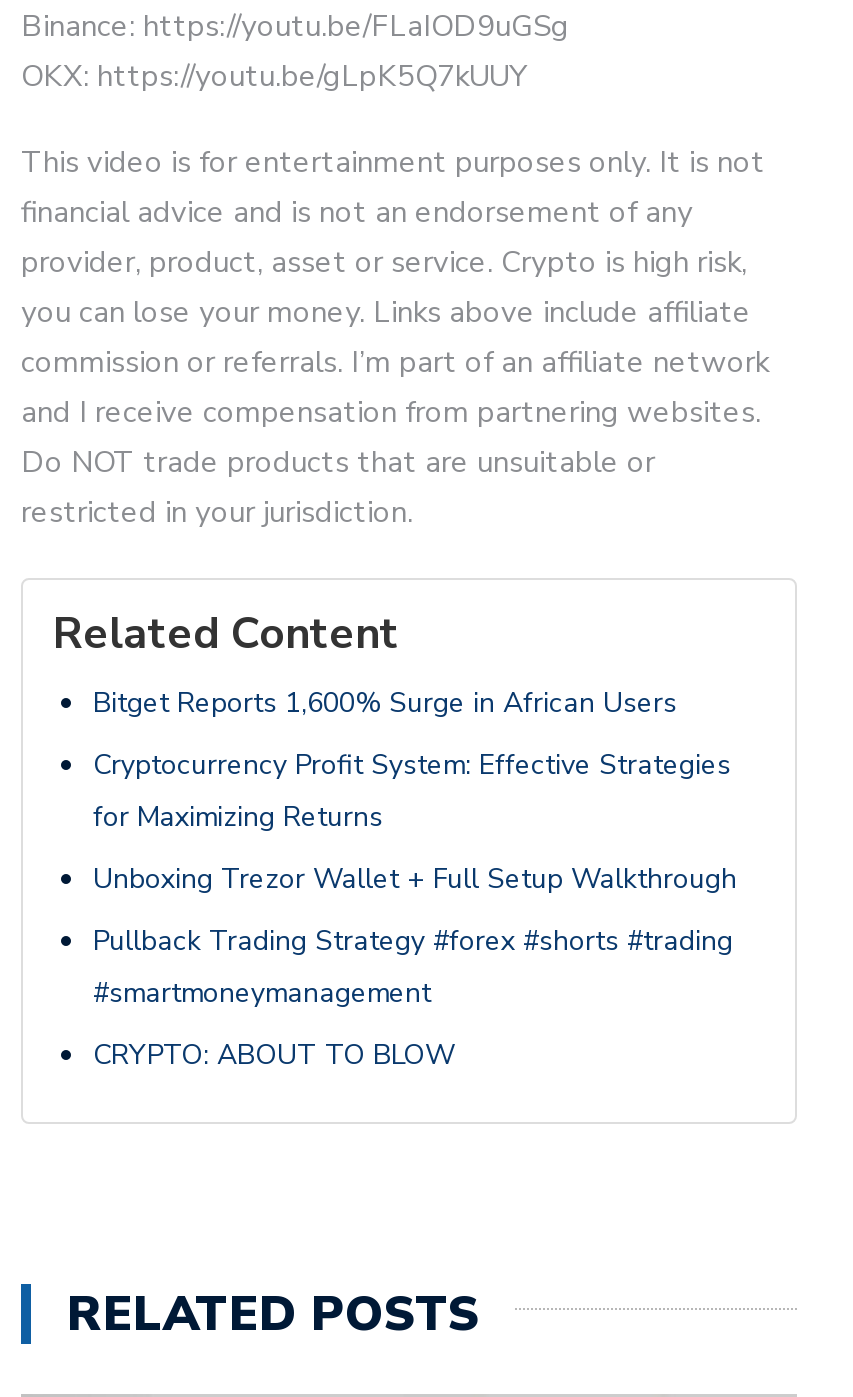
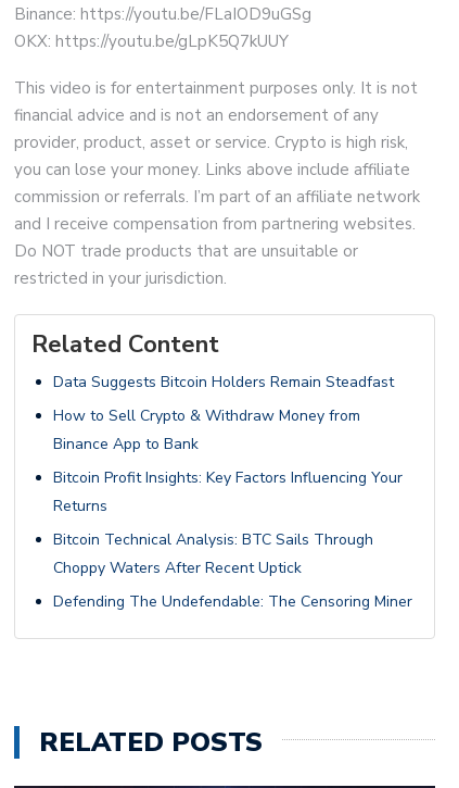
[93,684,677,722] Bitget Reports 1,600% Surge in African Users -> [53,372,394,392] Data Suggests Bitcoin Holders Remain Steadfast
[93,746,731,836] Cryptocurrency Profit System: Effective Strategies | for Maximizing Returns -> [53,405,360,454] How to Sell Crypto & Withdraw Money from | Binance App to Bank
[93,860,737,898] Unboxing Trezor Wallet + Full Setup Walkthrough -> [53,467,403,516] Bitcoin Profit Insights: Key Factors Influencing Your | Returns
[93,922,733,1012] Pullback Trading Strategy #forex #shorts #trading | #smartmoneymanagement -> [53,529,373,578] Bitcoin Technical Analysis: BTC Sails Through | Choppy Waters After Recent Uptick
[93,1036,455,1074] CRYPTO: ABOUT TO BLOW -> [53,591,412,612] Defending The Undefendable: The Censoring Miner

